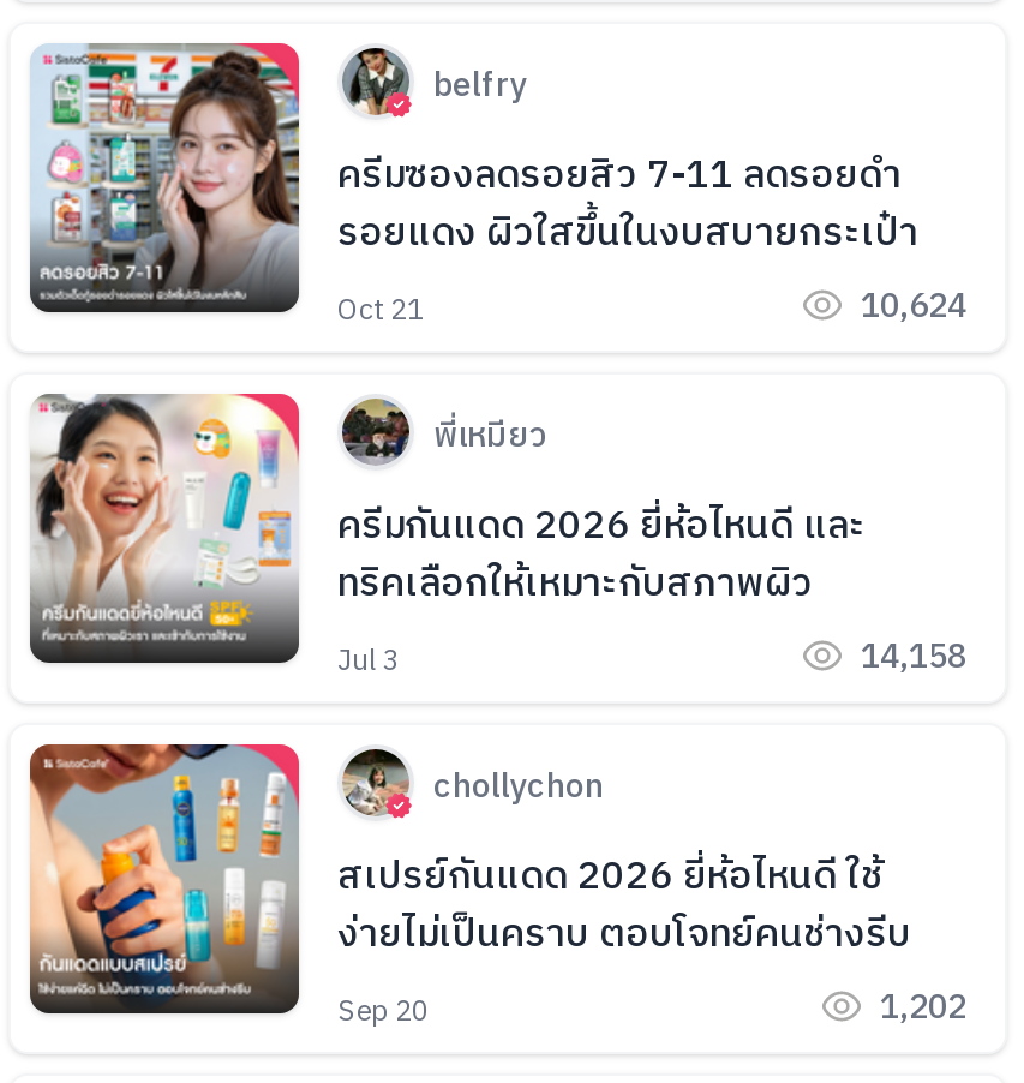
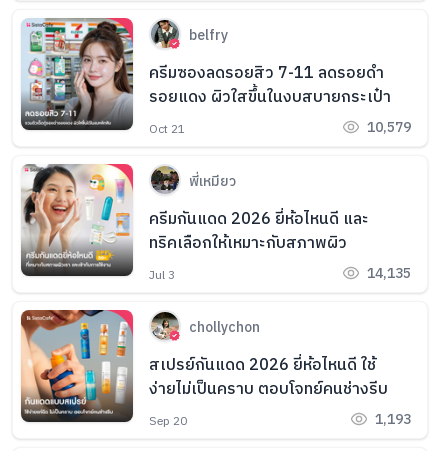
[861,278,966,333] 10,624 -> [367,116,411,139] 10,579
[861,628,966,683] 14,158 -> [367,262,411,285] 14,135
[880,979,966,1034] 1,202 -> [375,408,411,431] 1,193

